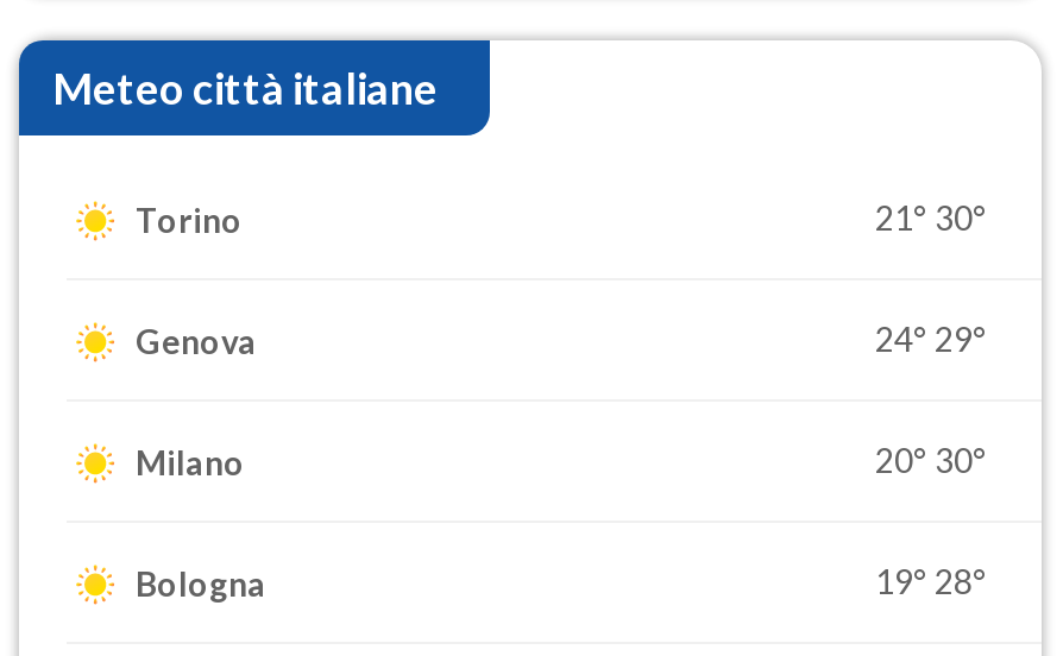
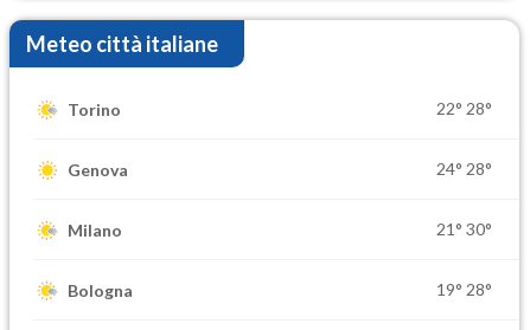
[875,197,987,237] 21° 30° -> [436,98,492,118] 22° 28°
[875,318,987,359] 24° 29° -> [436,158,492,178] 24° 28°
[875,439,987,480] 20° 30° -> [436,219,492,239] 21° 30°

